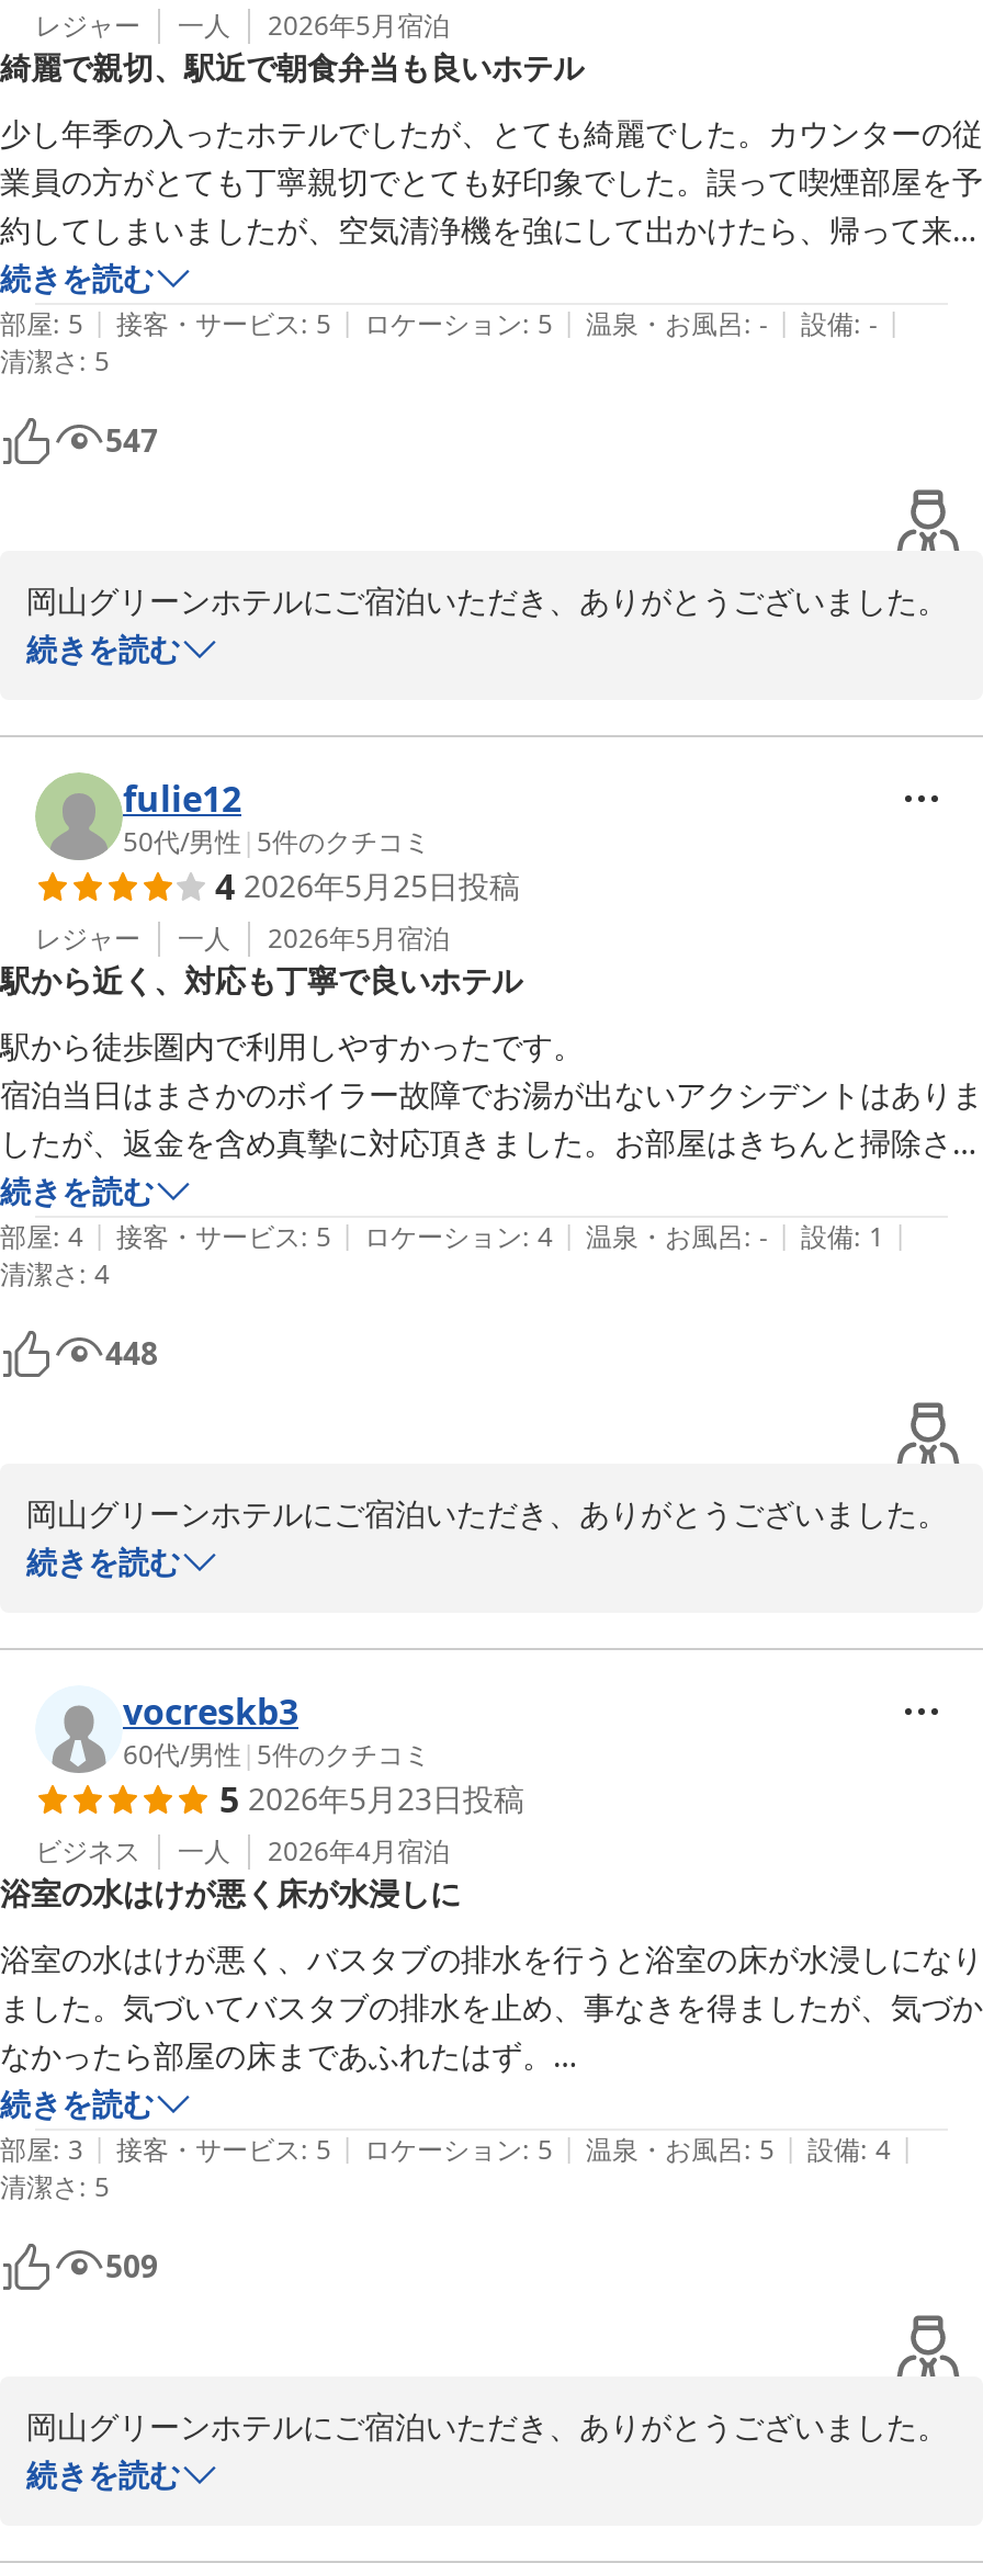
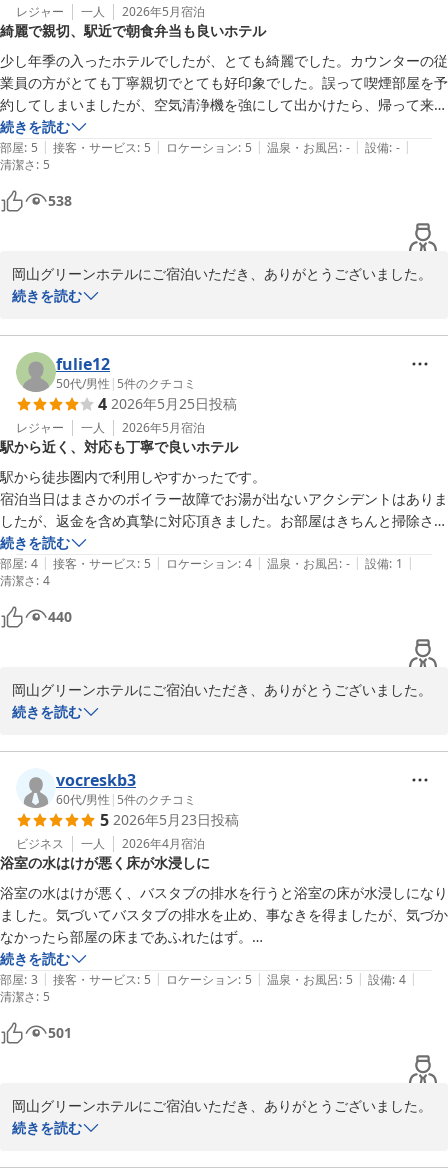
[105,419,158,461] 547 -> [48,191,72,210] 538
[105,1332,158,1374] 448 -> [48,607,72,626] 440
[105,2245,158,2287] 509 -> [48,1023,72,1042] 501

